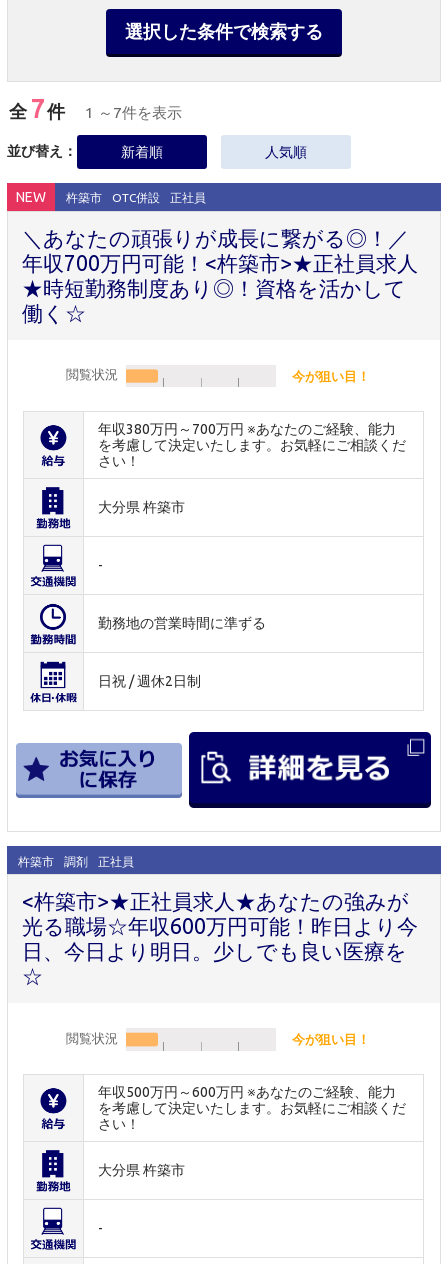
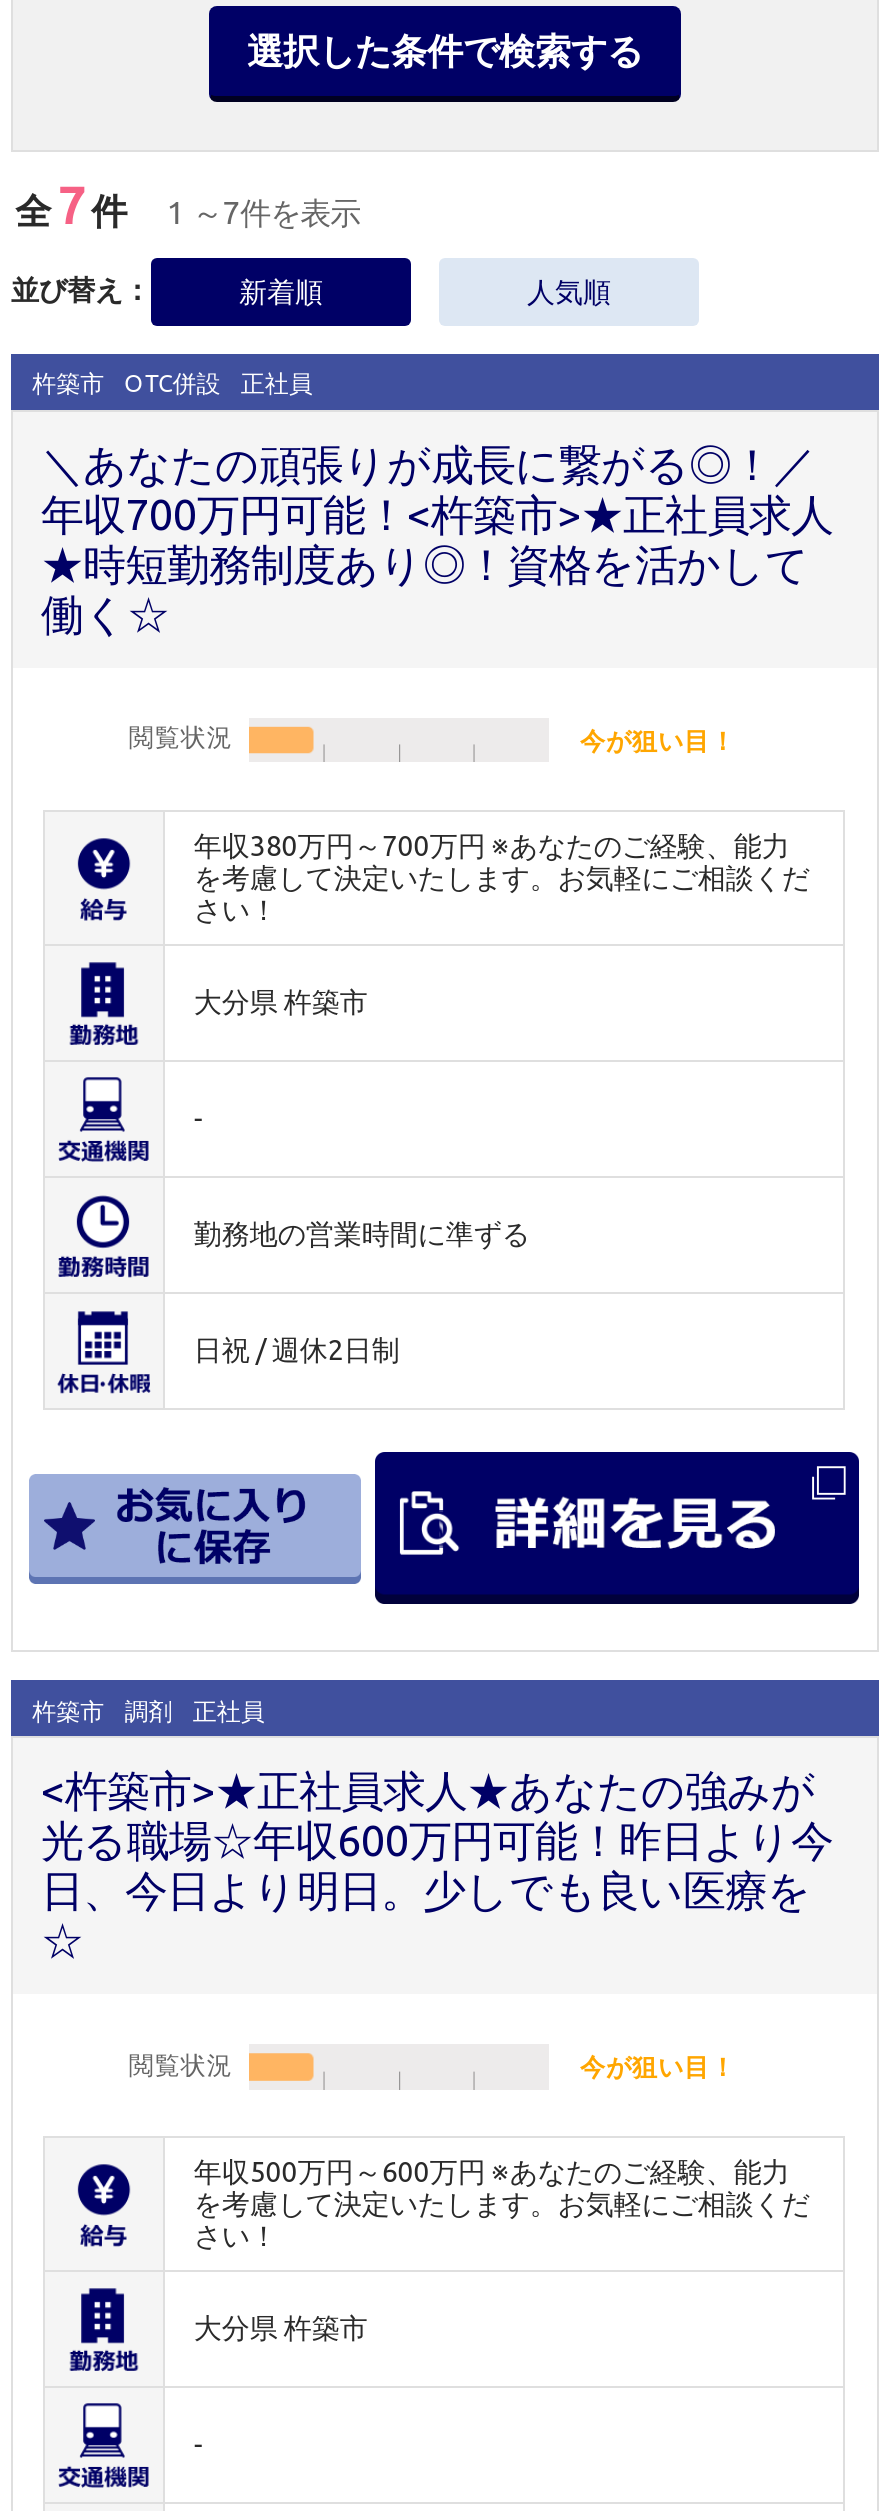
[16,188,46,204] NEW -> none

